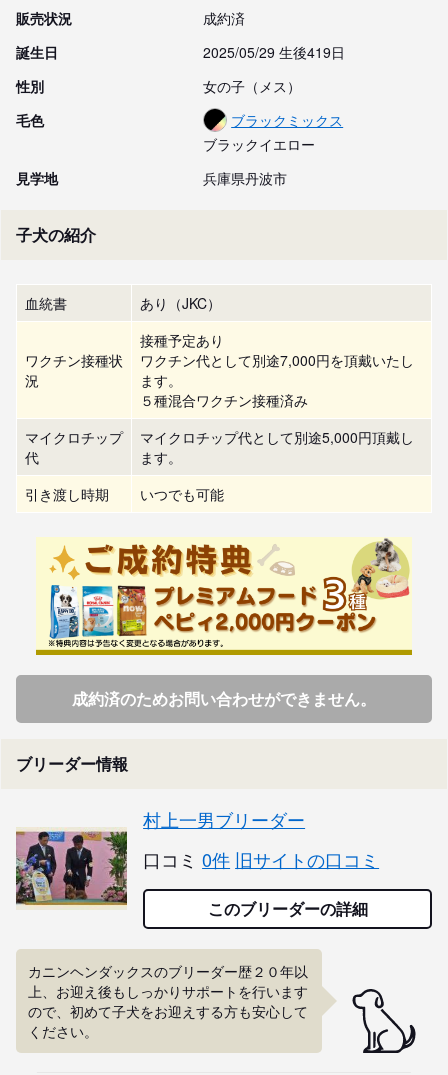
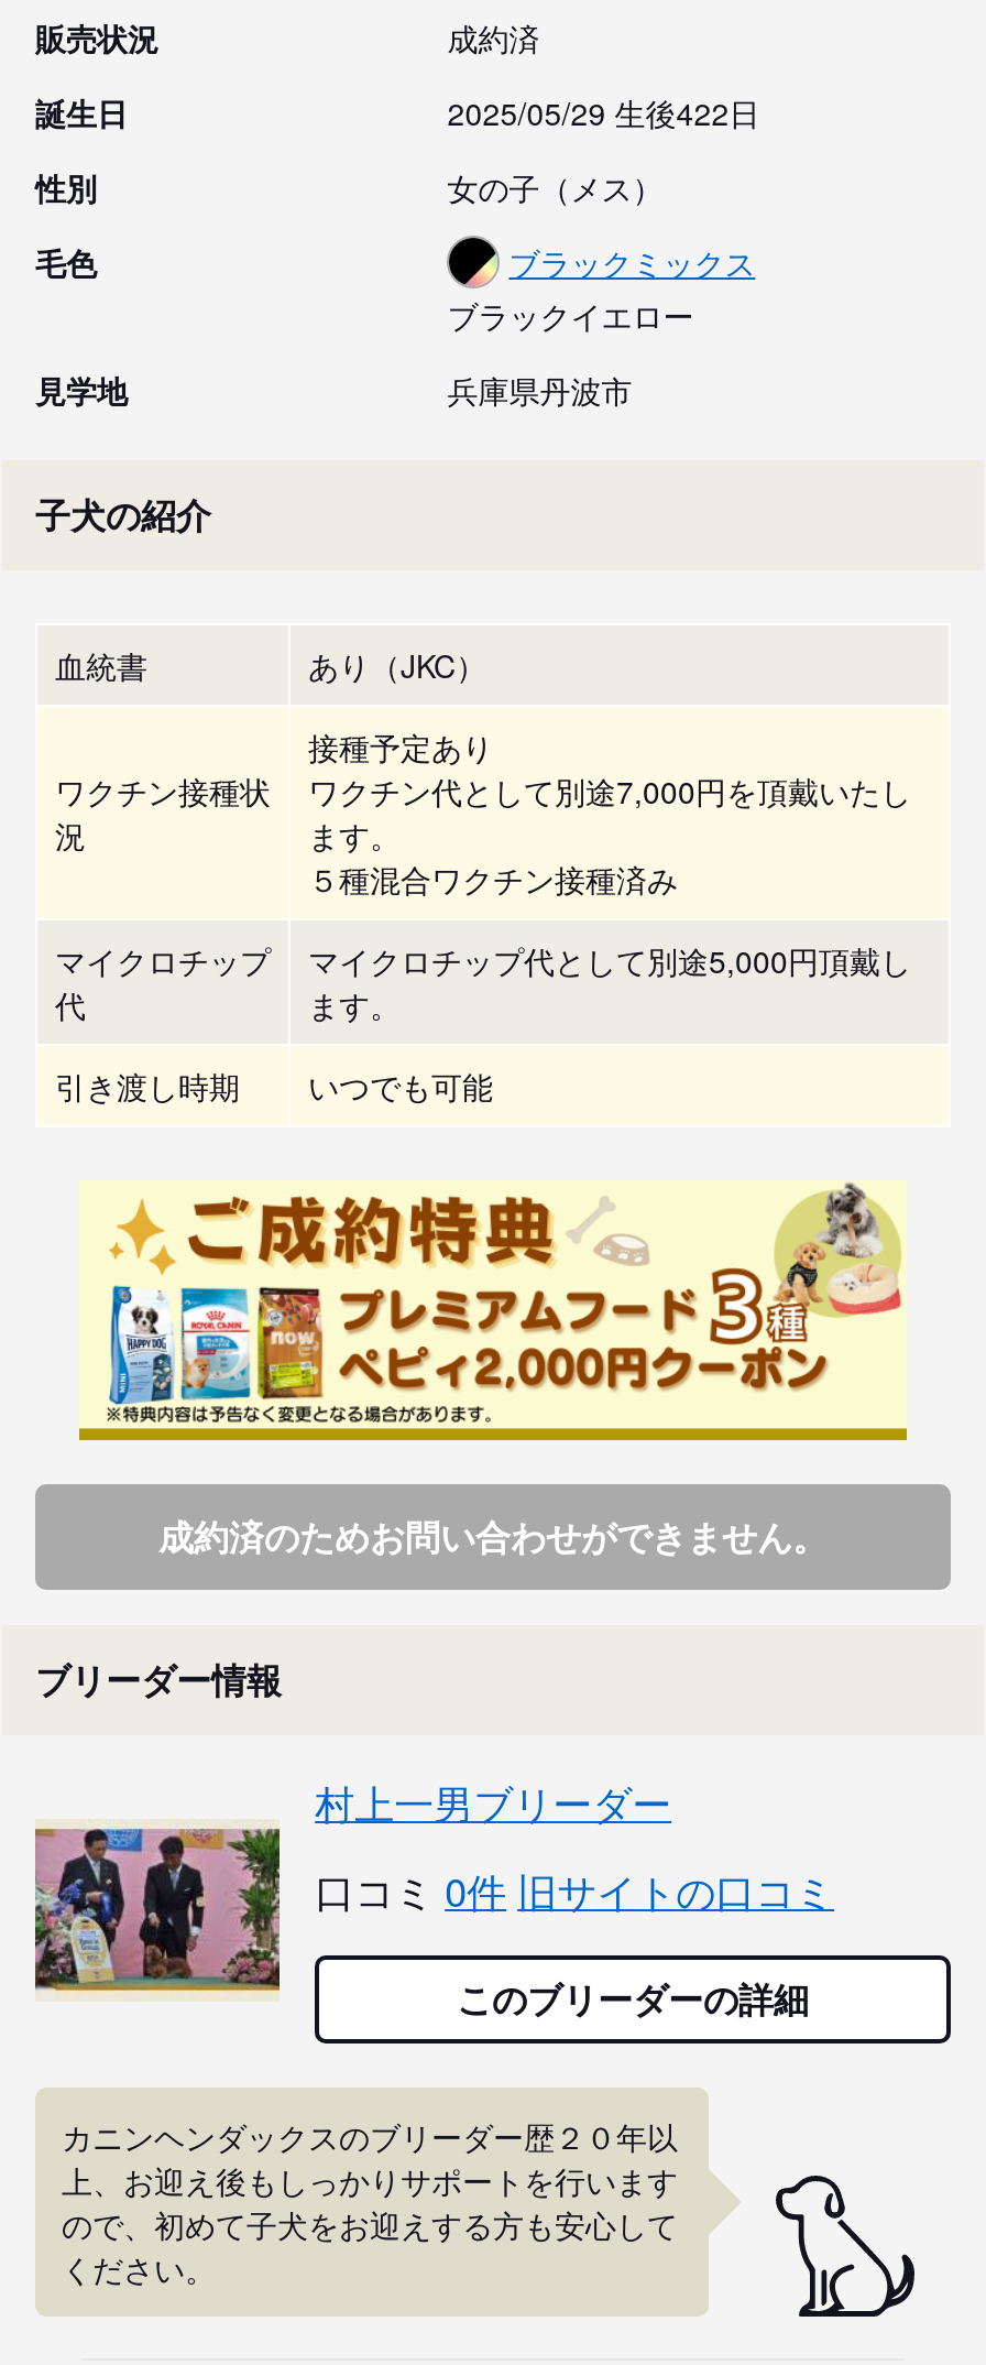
[203,42,345,62] 2025/05/29 生後419日 -> [447,90,760,134] 2025/05/29 生後422日

